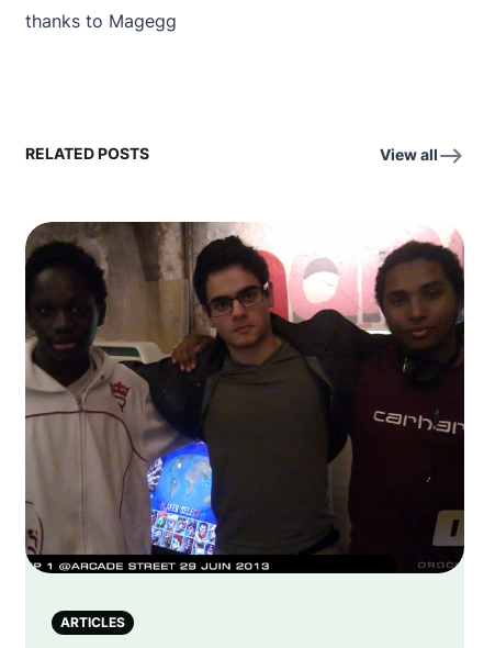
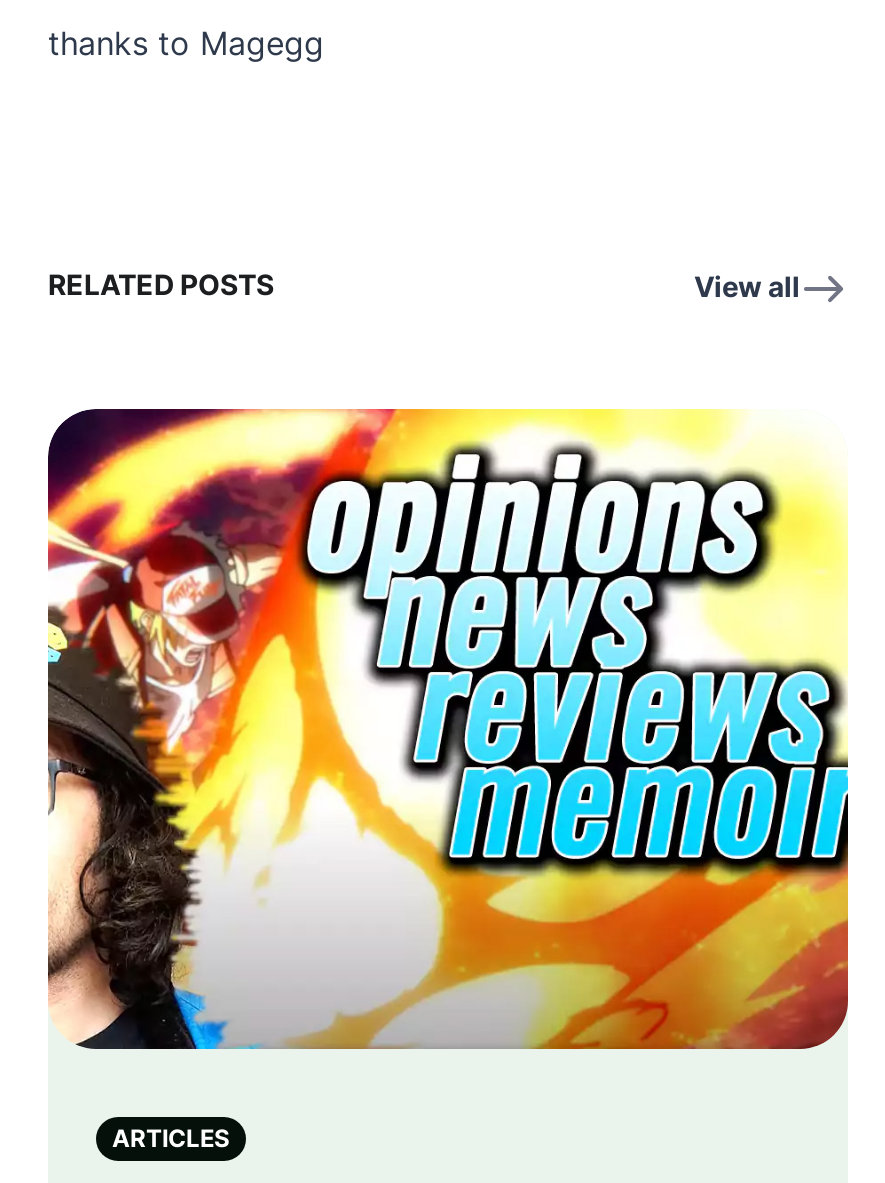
[24,221,465,574] [image] -> [46,407,850,1051] [image]

